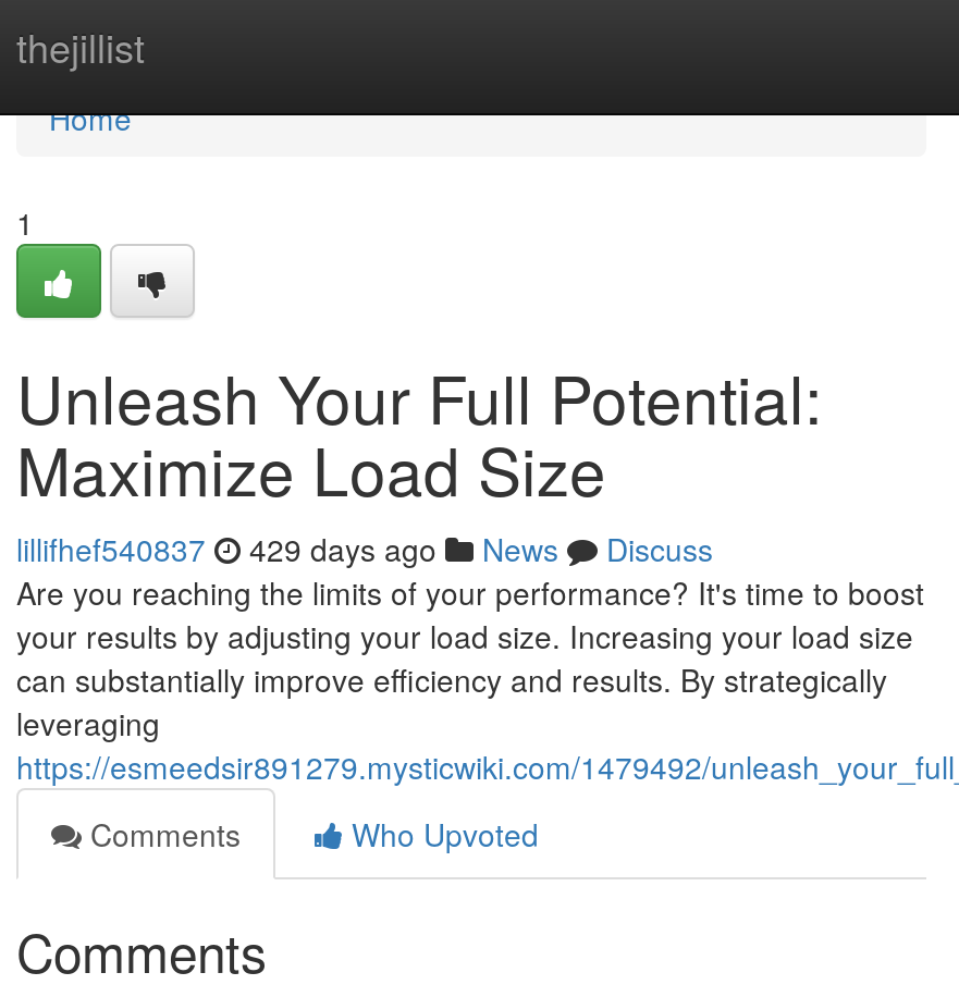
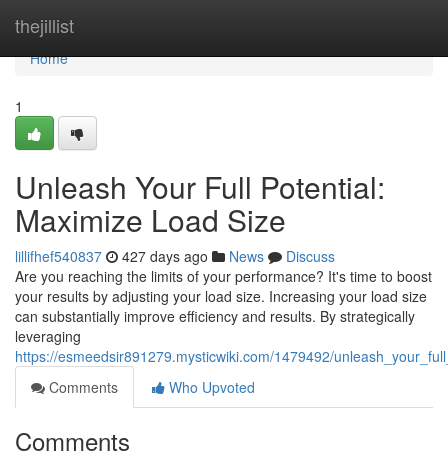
[16,527,713,570] lillifhef540837 429 days ago News Discuss -> [15,246,335,266] lillifhef540837 427 days ago News Discuss

